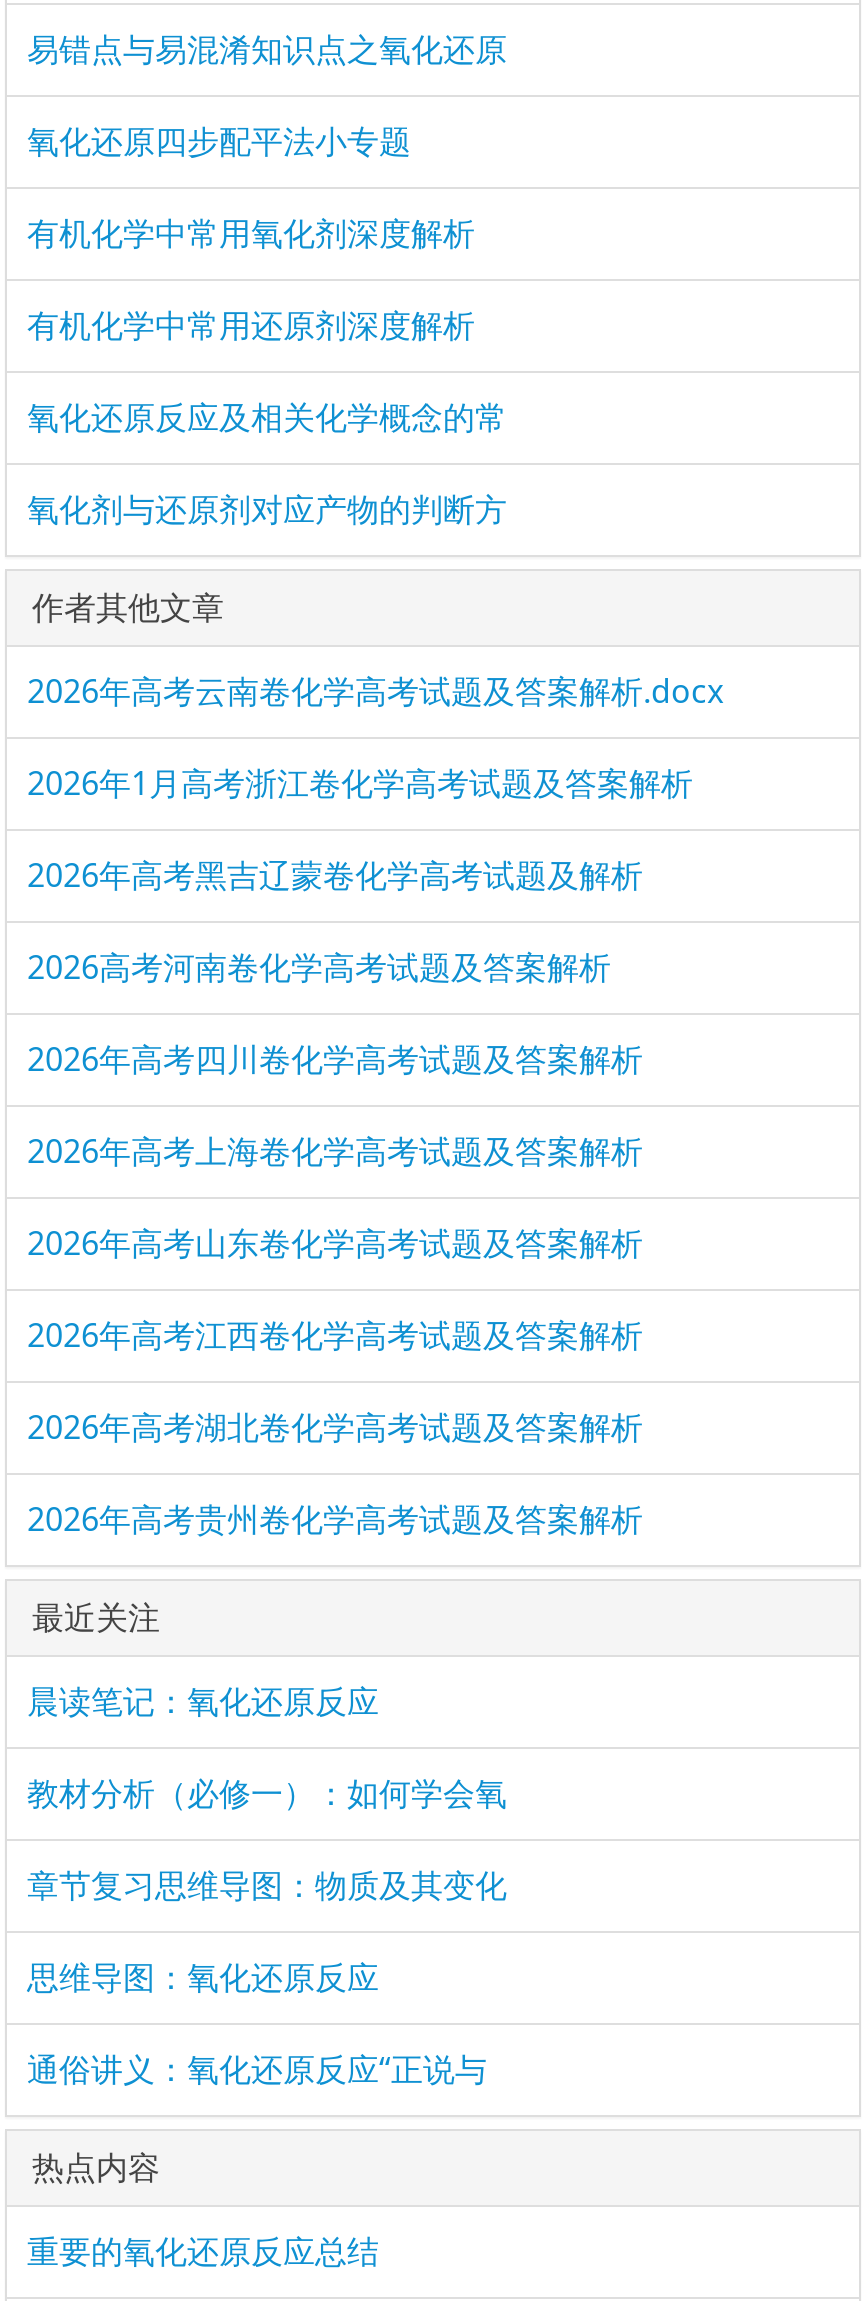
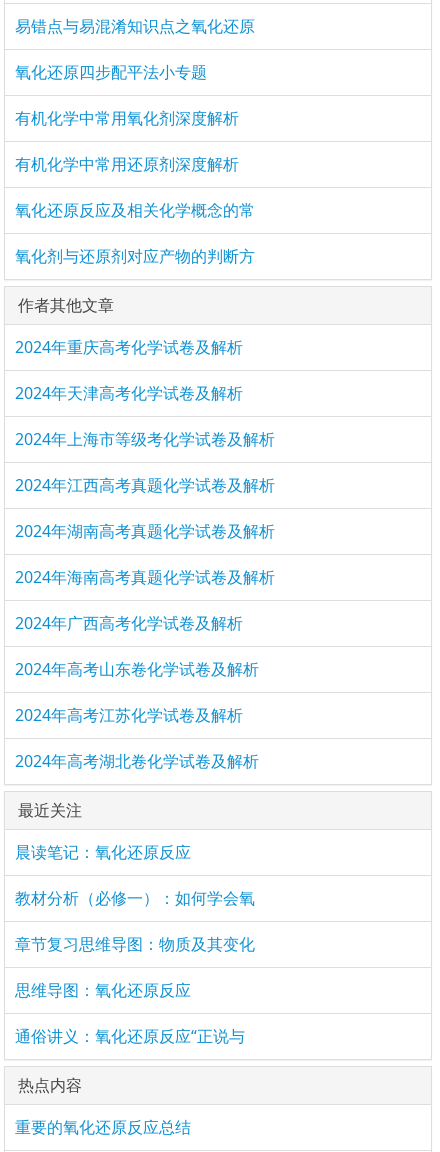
[27,669,723,713] 2026年高考云南卷化学高考试题及答案解析.docx -> [15,336,243,358] 2024年重庆高考化学试卷及解析
[27,761,693,805] 2026年1月高考浙江卷化学高考试题及答案解析 -> [15,382,243,404] 2024年天津高考化学试卷及解析
[27,853,643,897] 2026年高考黑吉辽蒙卷化学高考试题及解析 -> [15,428,275,450] 2024年上海市等级考化学试卷及解析
[27,945,611,989] 2026高考河南卷化学高考试题及答案解析 -> [15,474,275,496] 2024年江西高考真题化学试卷及解析
[27,1037,643,1081] 2026年高考四川卷化学高考试题及答案解析 -> [15,520,275,542] 2024年湖南高考真题化学试卷及解析
[27,1129,643,1173] 2026年高考上海卷化学高考试题及答案解析 -> [15,566,275,588] 2024年海南高考真题化学试卷及解析
[27,1221,643,1265] 2026年高考山东卷化学高考试题及答案解析 -> [15,612,243,634] 2024年广西高考化学试卷及解析
[27,1313,643,1357] 2026年高考江西卷化学高考试题及答案解析 -> [15,658,259,680] 2024年高考山东卷化学试卷及解析
[27,1405,643,1449] 2026年高考湖北卷化学高考试题及答案解析 -> [15,704,243,726] 2024年高考江苏化学试卷及解析
[27,1497,643,1541] 2026年高考贵州卷化学高考试题及答案解析 -> [15,750,259,772] 2024年高考湖北卷化学试卷及解析

